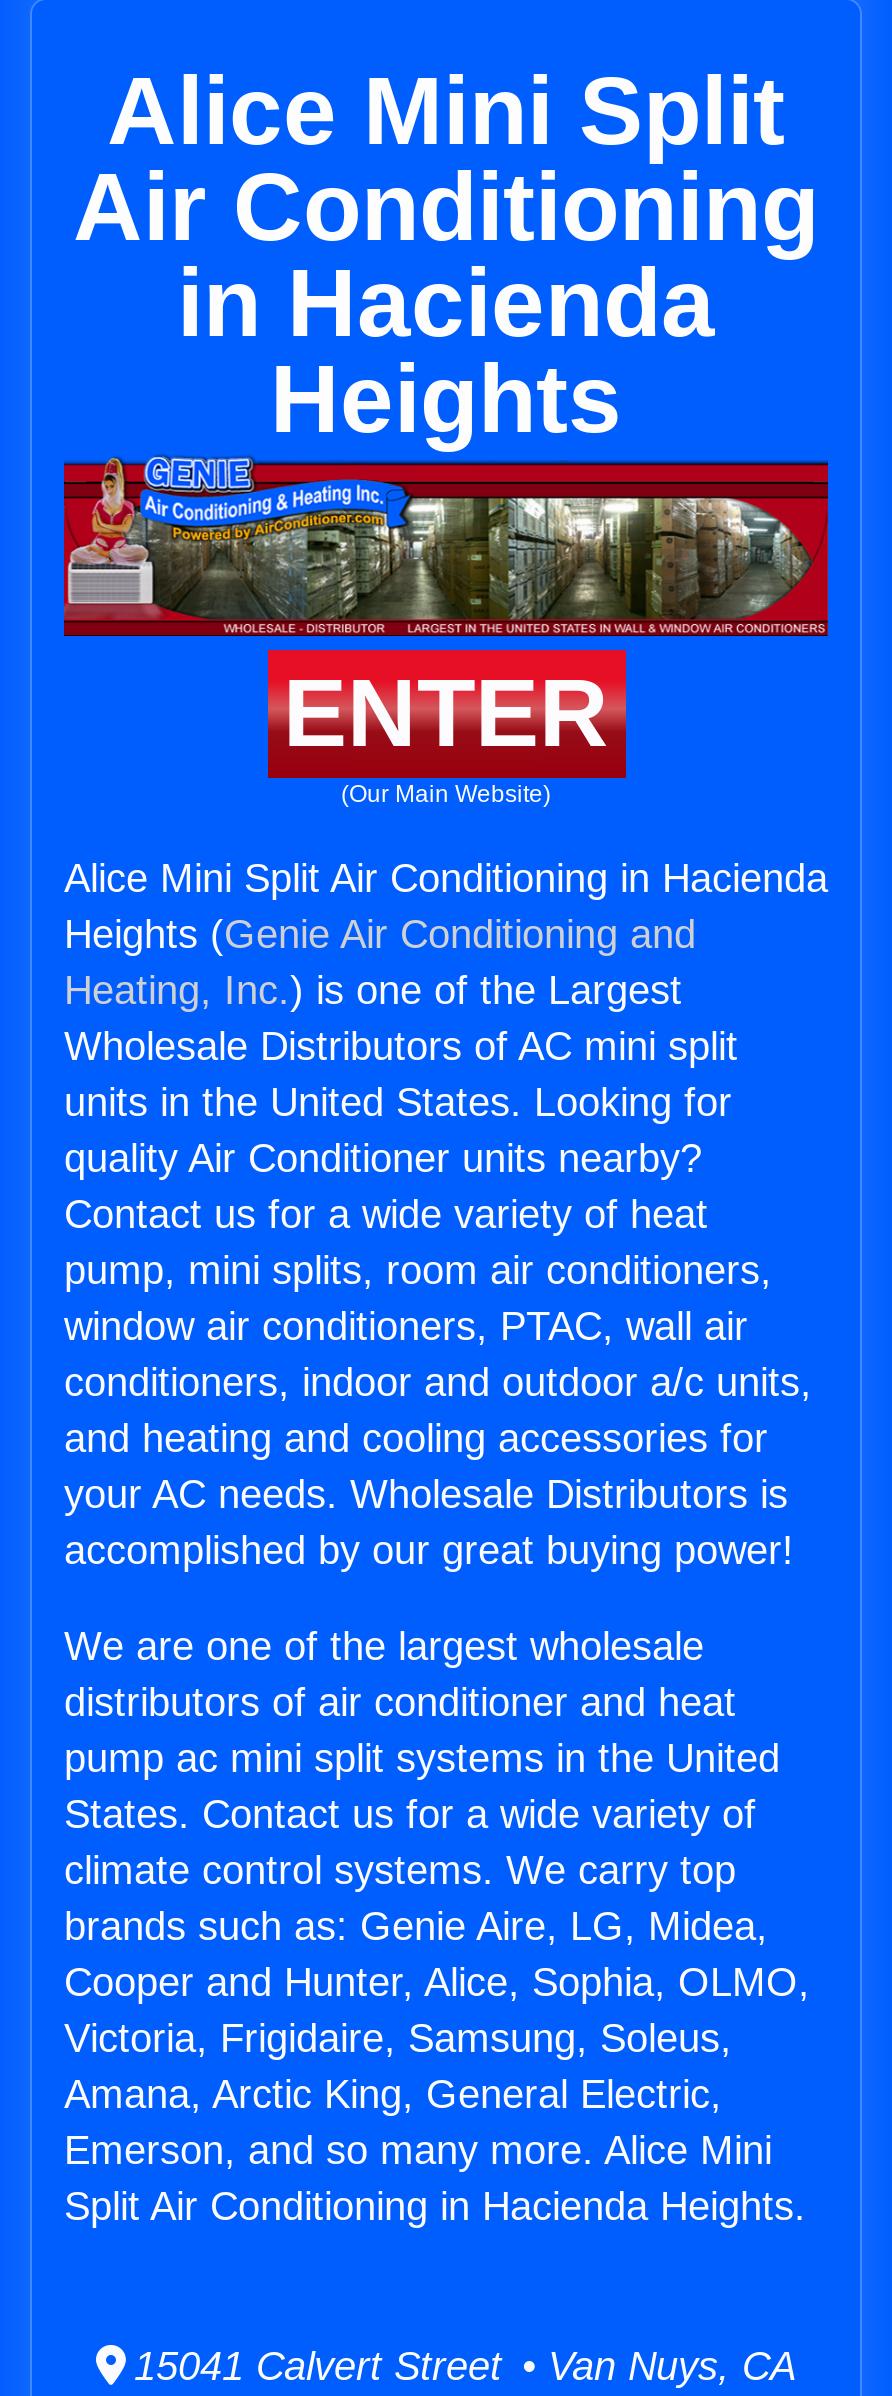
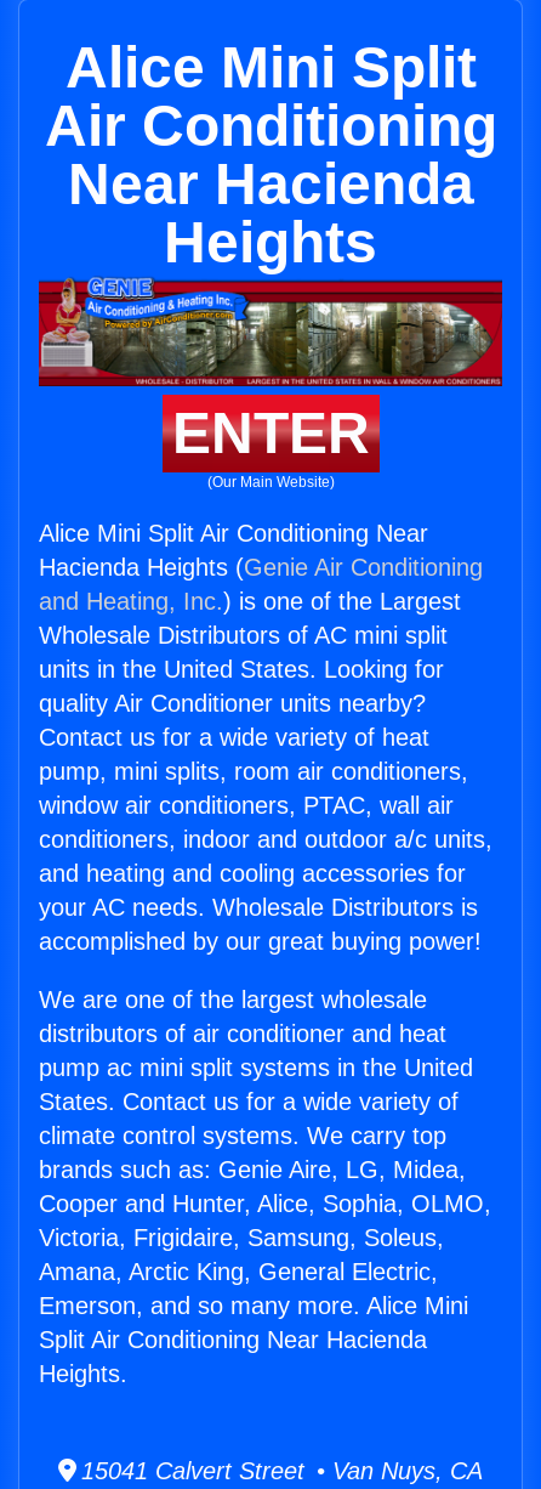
[177,250,715,356] in Hacienda -> [67,152,474,216] Near Hacienda
[64,856,828,1012] Alice Mini Split Air Conditioning in Hacienda | Heights (Genie Air Conditioning and | Heating, Inc.) is one of the Largest -> [39,520,483,615] Alice Mini Split Air Conditioning Near | Hacienda Heights (Genie Air Conditioning | and Heating, Inc.) is one of the Largest
[64,2184,806,2228] Split Air Conditioning in Hacienda Heights. -> [39,1326,427,1387] Split Air Conditioning Near Hacienda | Heights.

